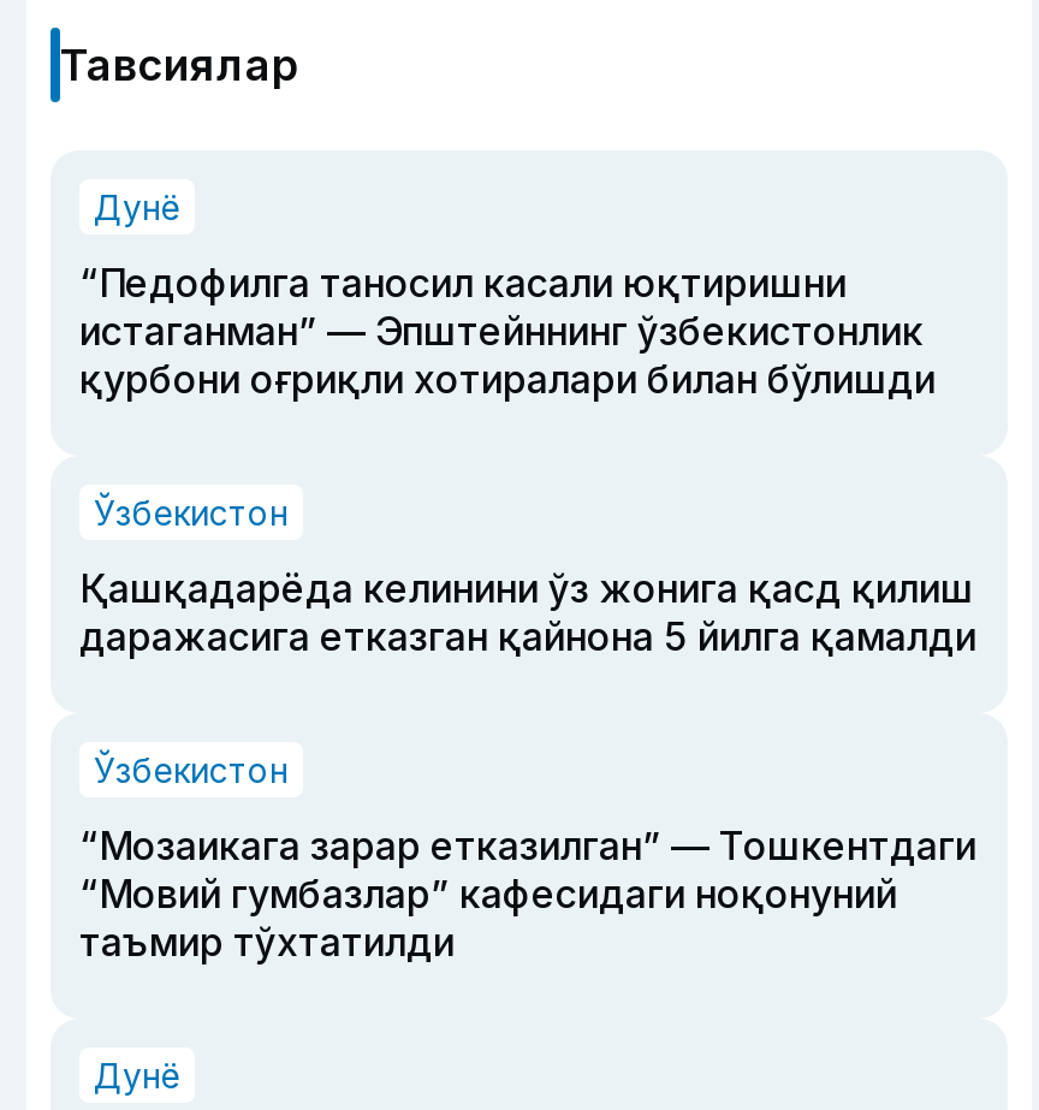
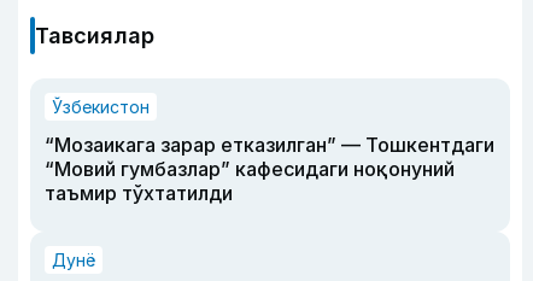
[79,186,976,660] Дунё | “Педофилга таносил касали юқтиришни | истаганман” — Эпштейннинг ўзбекистонлик | қурбони оғриқли хотиралари билан бўлишди | Ўзбекистон | Қашқадарёда келинини ўз жонига қасд қилиш | даражасига етказган қайнона 5 йилга қамалди -> none

